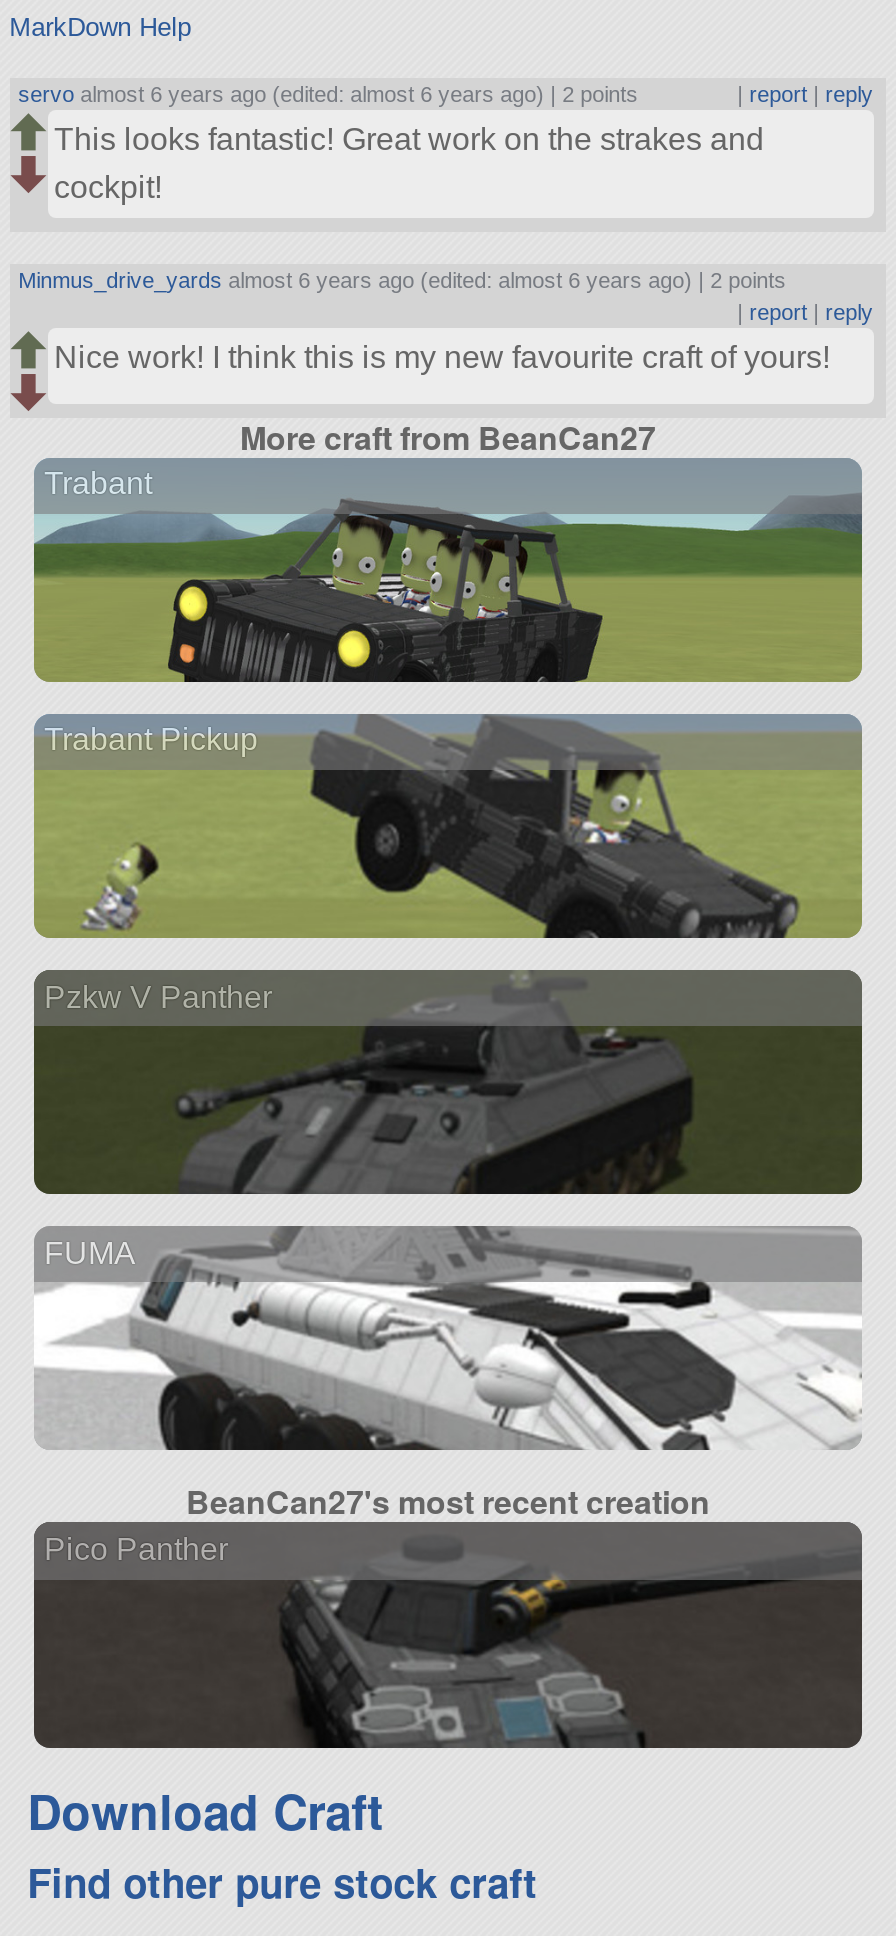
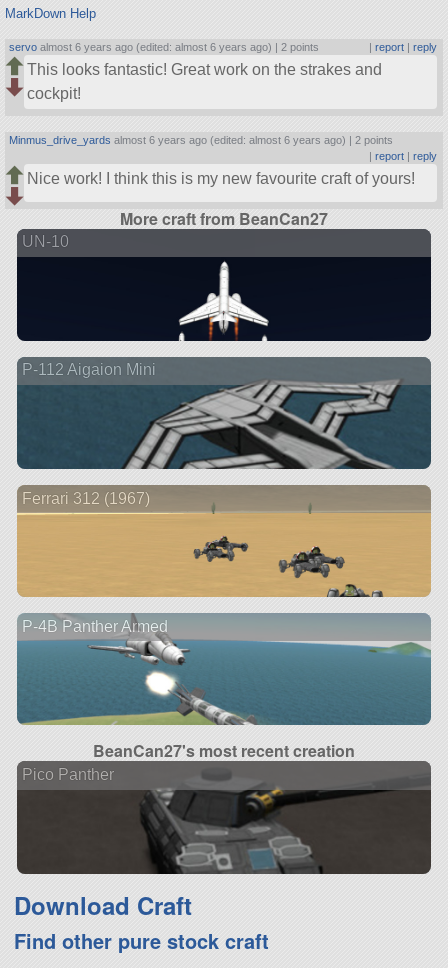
[32,460,864,684] [image] | Trabant -> [16,229,432,342] [image] | UN-10
[32,714,864,940] [image] | Trabant Pickup -> [16,358,432,470] [image] | P-112 Aigaion Mini
[32,972,864,1196] [image] | Pzkw V Panther -> [17,485,431,598] [image] | Ferrari 312 (1967)
[34,1226,862,1452] [image] | FUMA -> [16,614,432,726] [image] | P-4B Panther Armed

